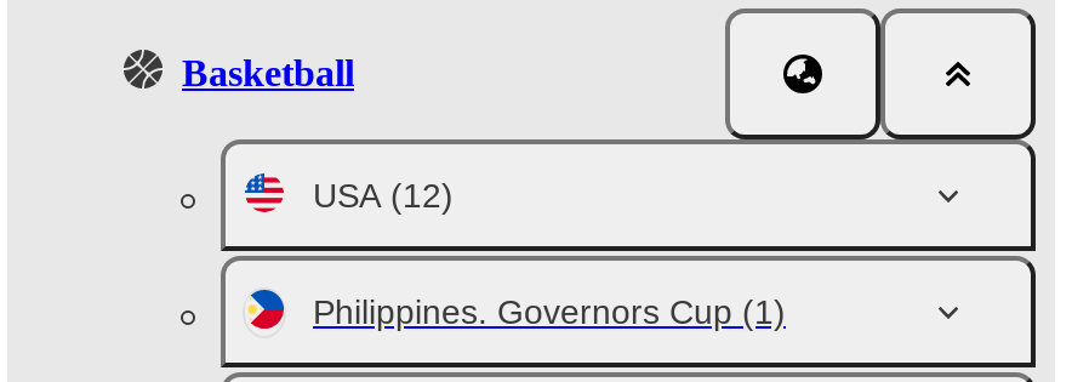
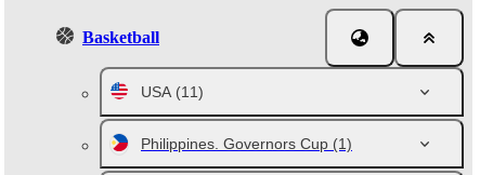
[313,176,454,215] USA (12) -> [141,83,204,100] USA (11)

